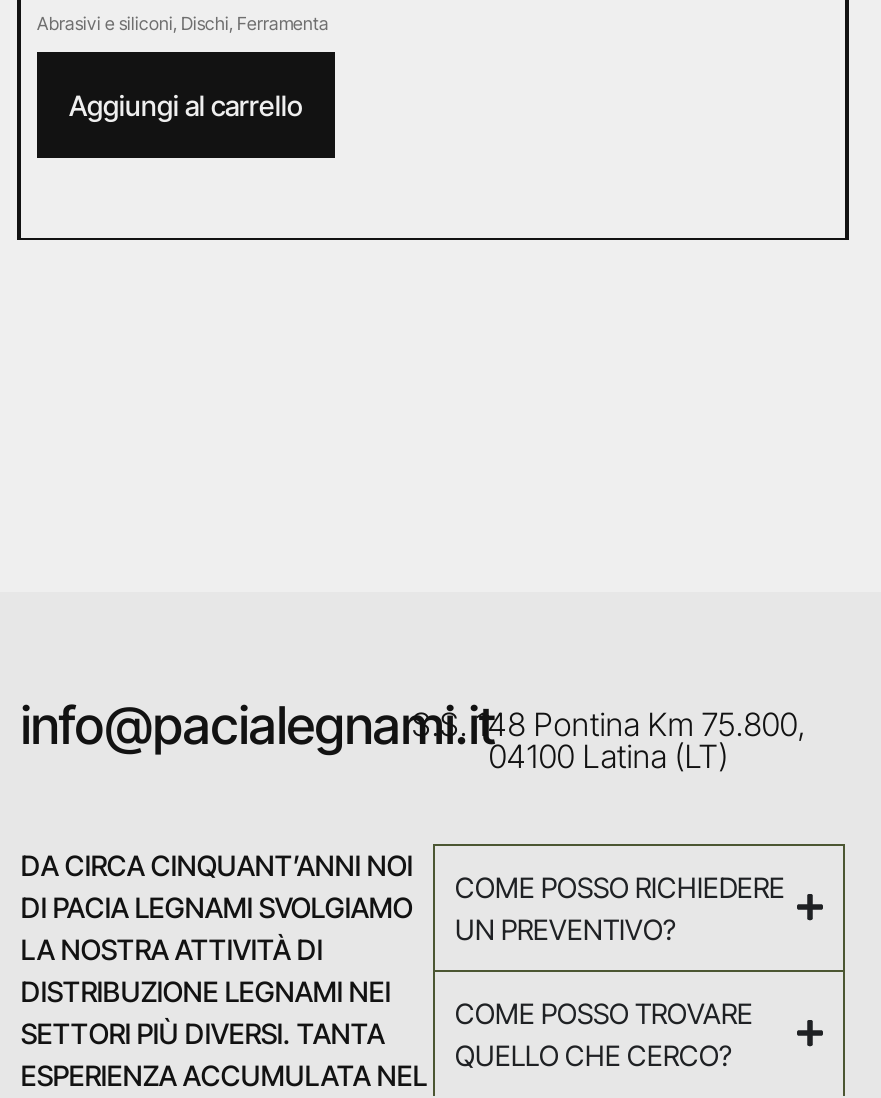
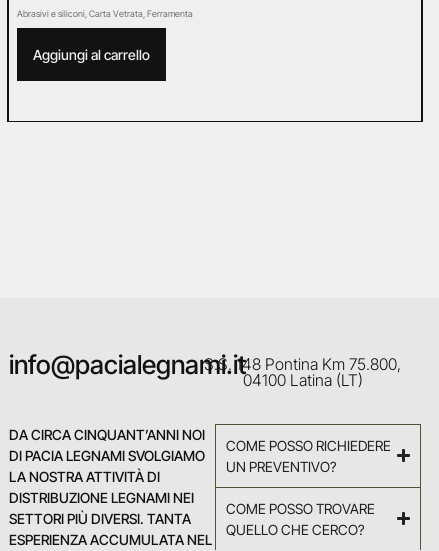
[37,12,329,34] Abrasivi e siliconi, Dischi, Ferramenta -> [17,8,193,19] Abrasivi e siliconi, Carta Vetrata, Ferramenta

